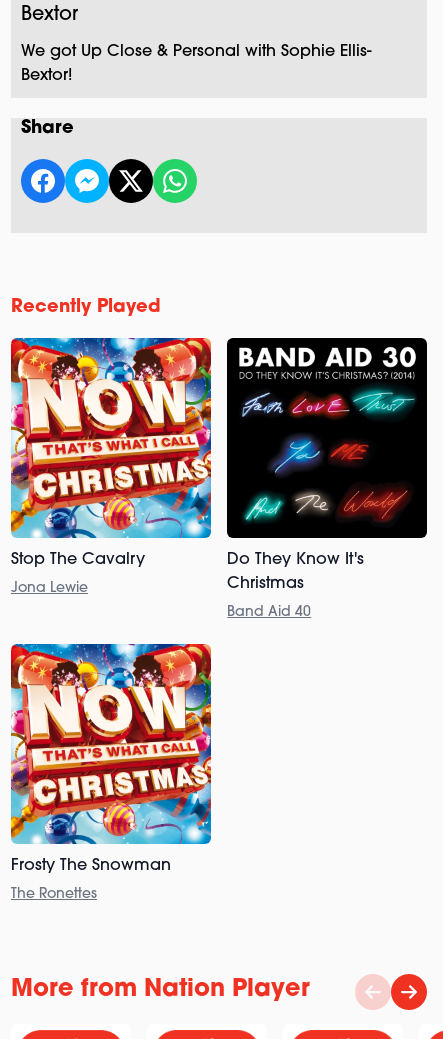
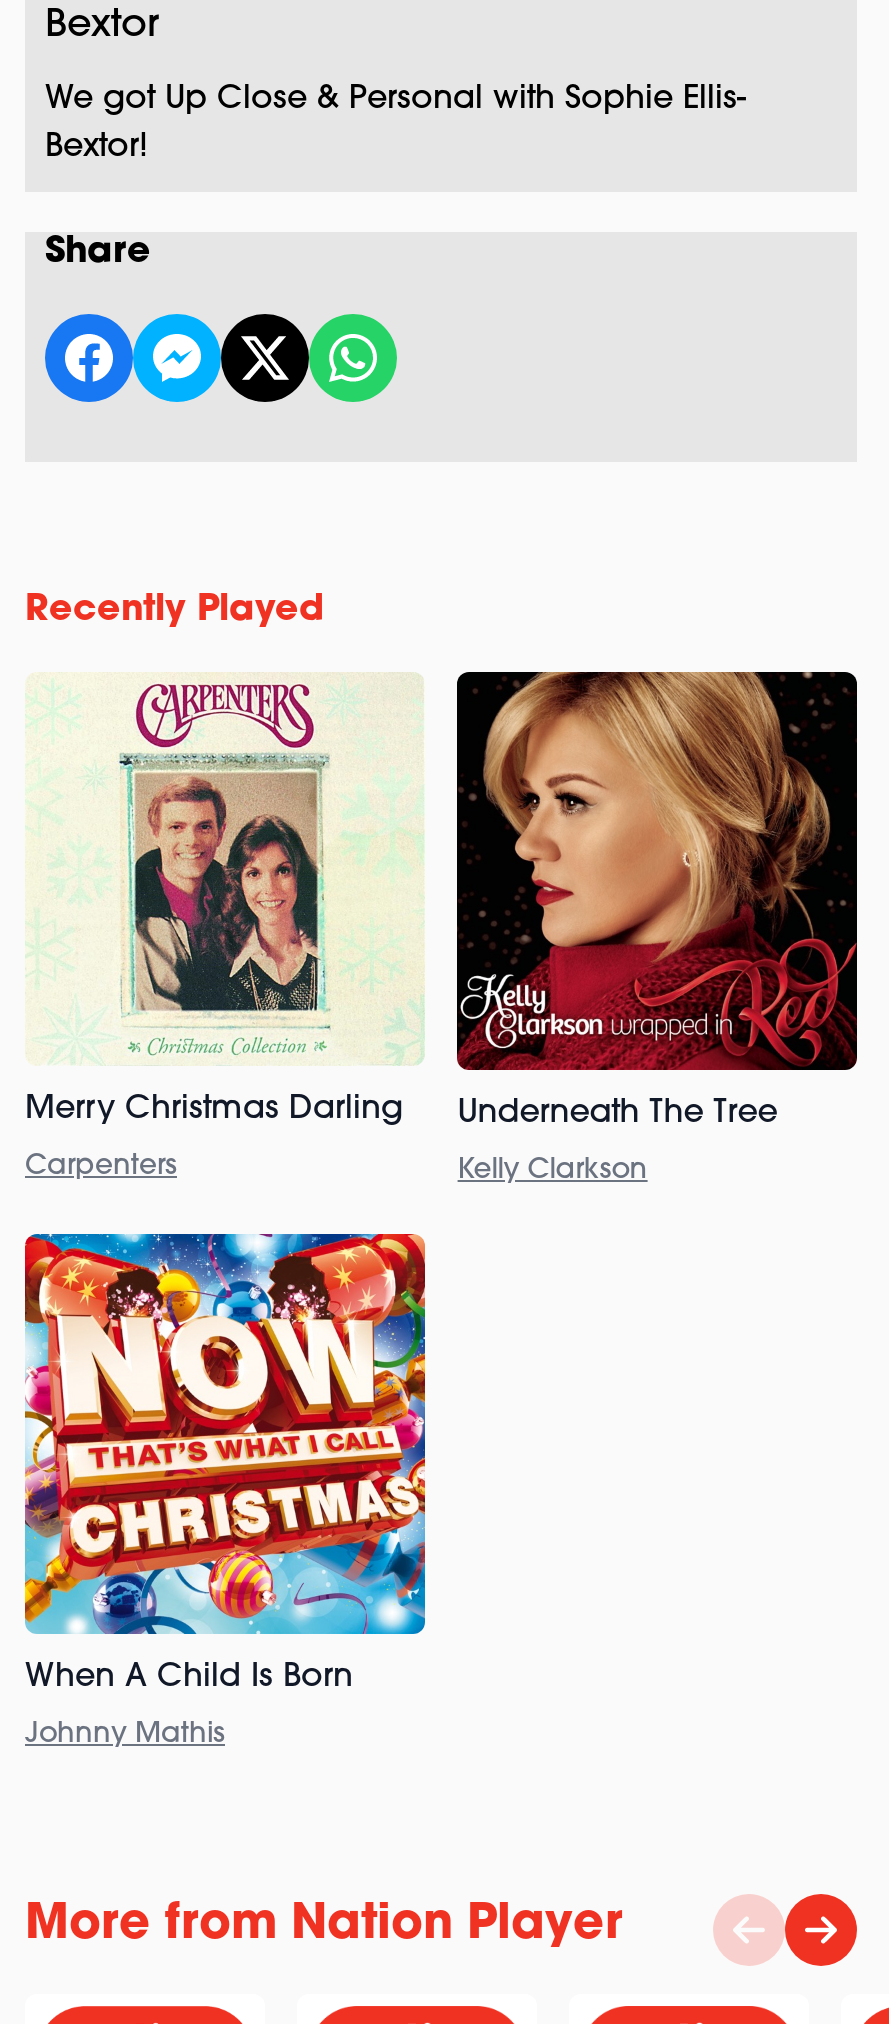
[10,337,212,596] [image] | Stop The Cavalry | Jona Lewie -> [25,672,425,1182] [image] | Merry Christmas Darling | Carpenters
[227,337,422,620] [image] | Do They Know It's | Christmas | Band Aid 40 -> [458,670,857,1186] [image] | Underneath The Tree | Kelly Clarkson
[11,858,171,902] Frosty The Snowman | The Ronettes -> [25,1662,353,1750] When A Child Is Born | Johnny Mathis

